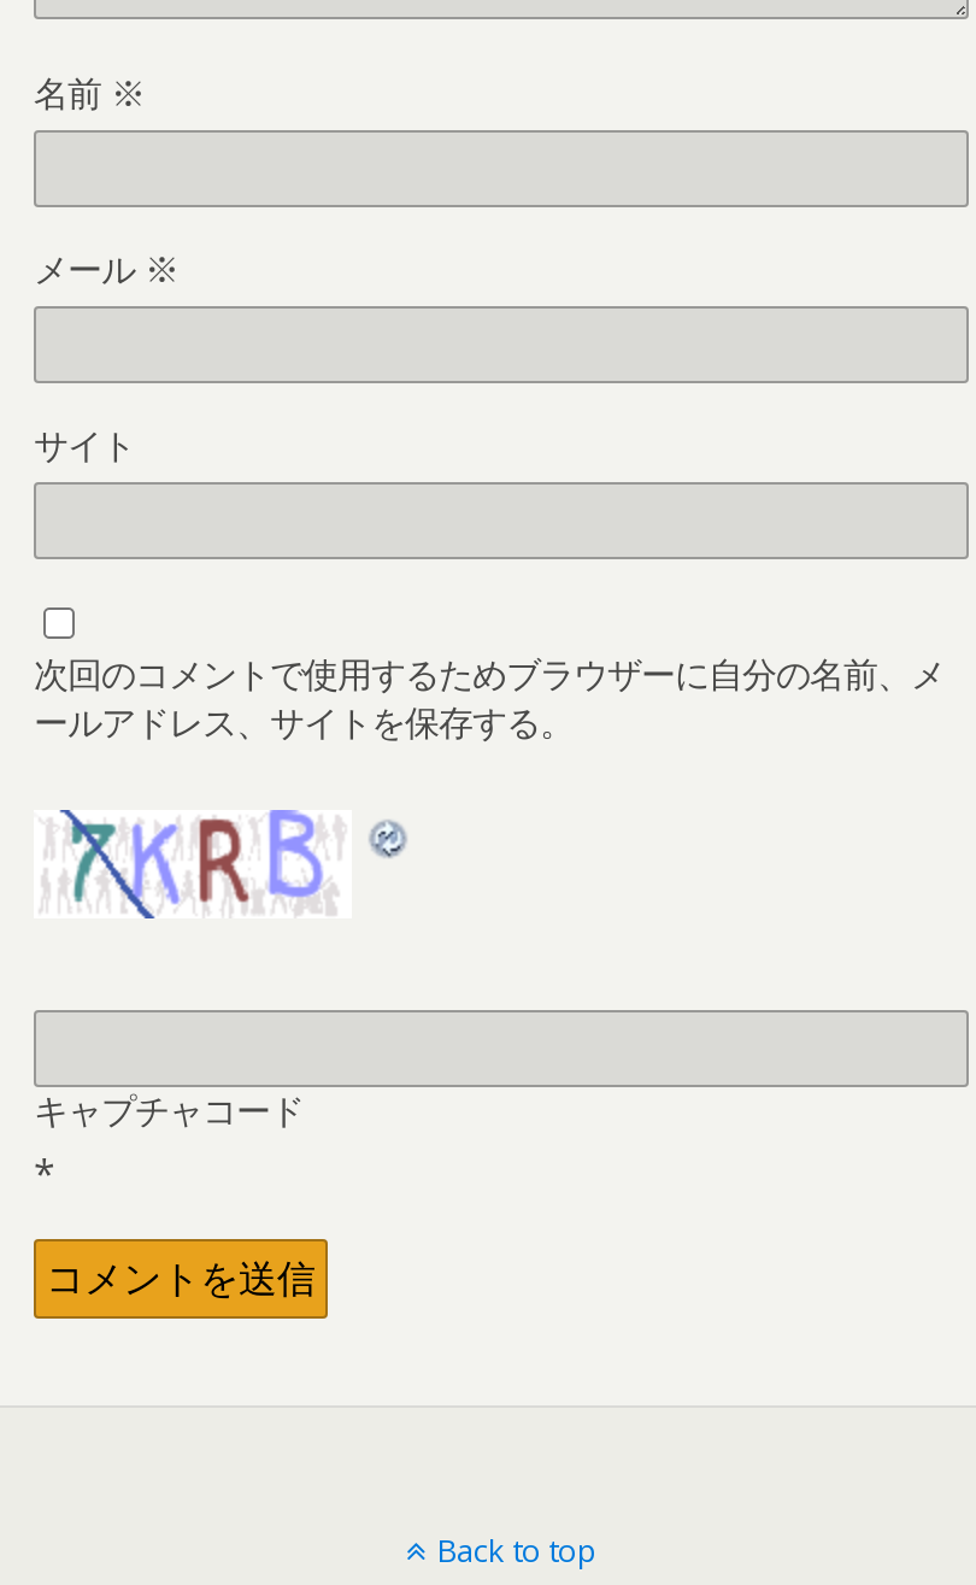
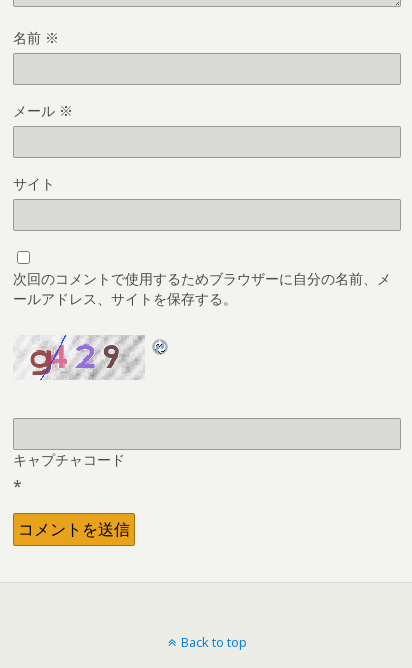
[36,808,352,921] [image] -> [13,334,145,381] [image]

